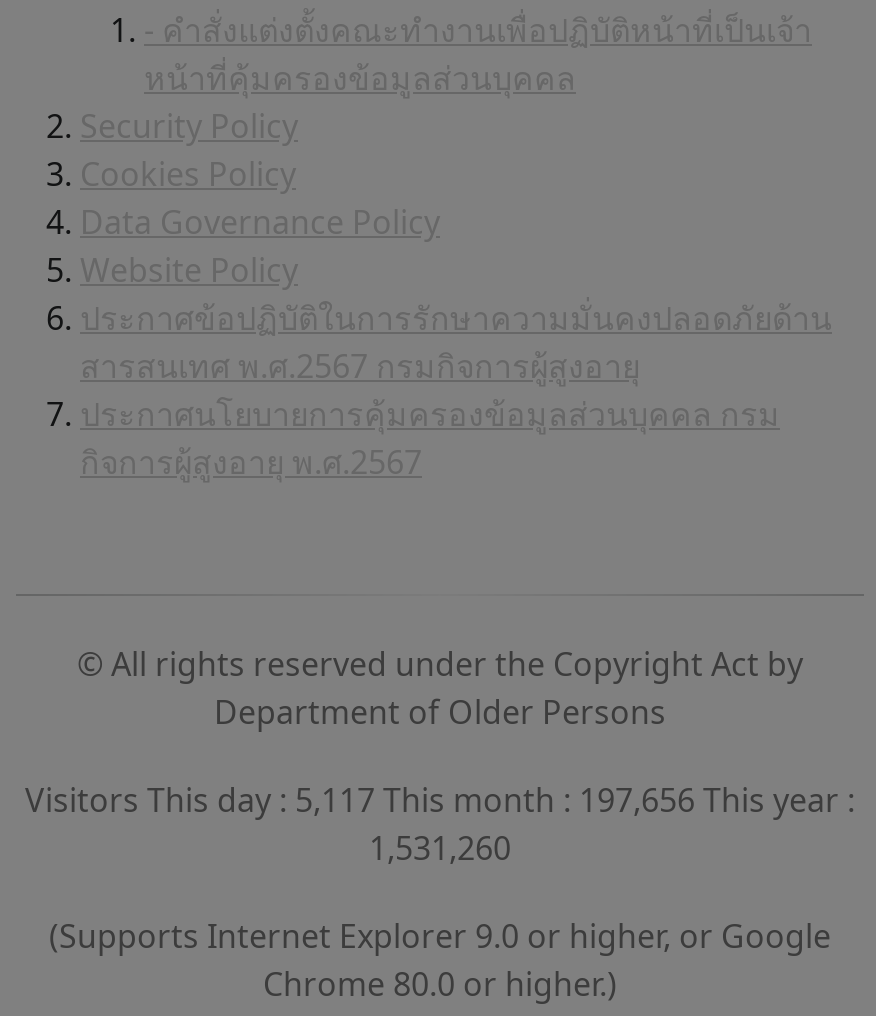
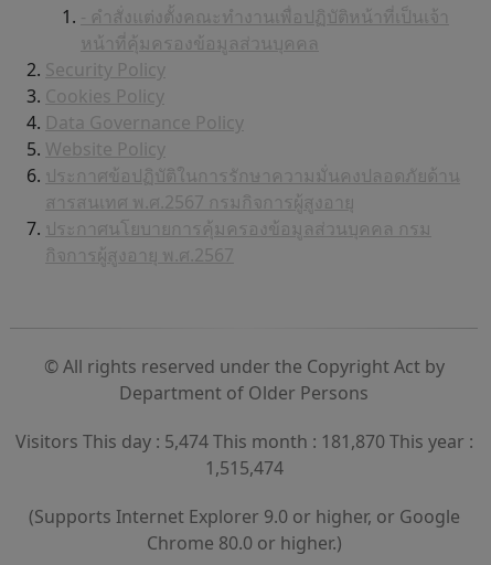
[25,778,855,822] Visitors This day : 5,117 This month : 197,656 This year : -> [15,429,473,454] Visitors This day : 5,474 This month : 181,870 This year :
[369,826,511,870] 1,531,260 -> [205,456,283,480] 1,515,474

